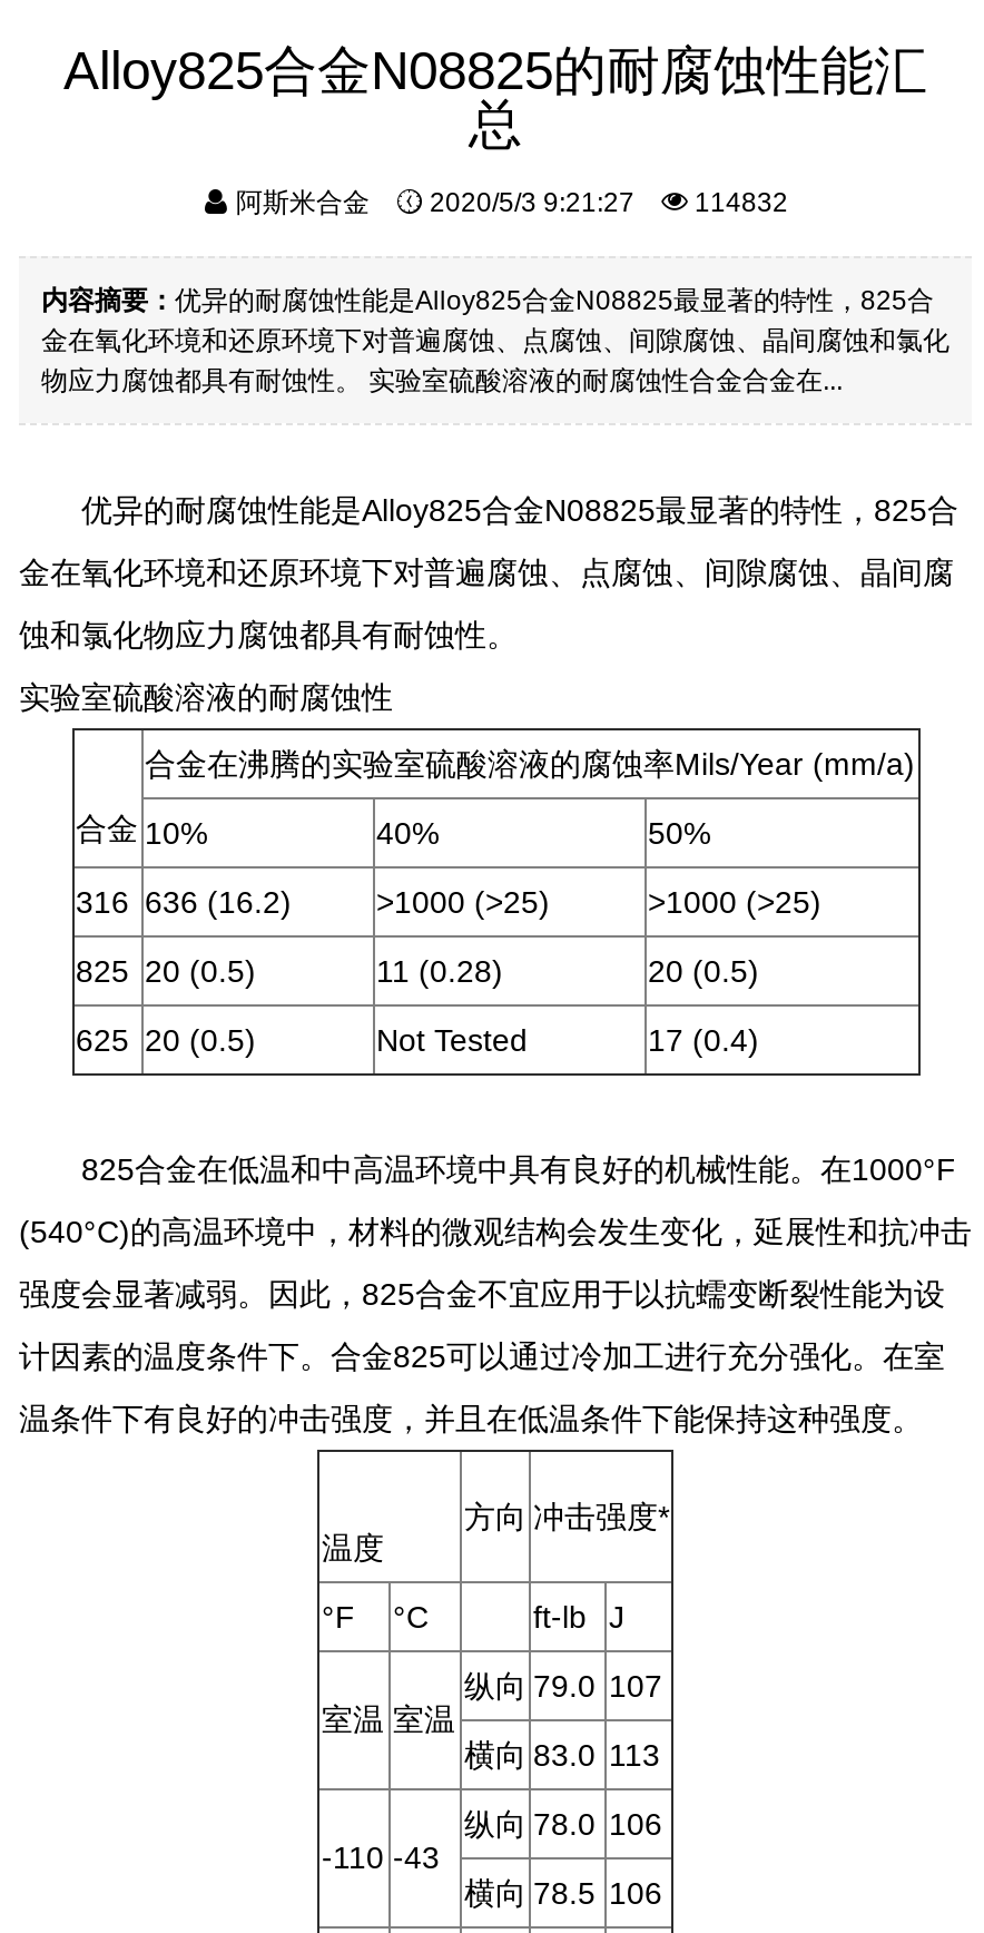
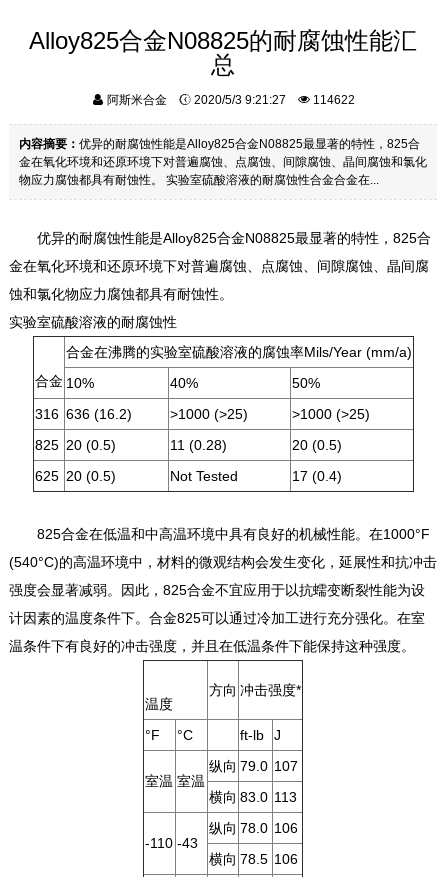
[229,187,788,218] 阿斯米合金 2020/5/3 9:21:27 114832 -> [103,93,354,107] 阿斯米合金 2020/5/3 9:21:27 114622

